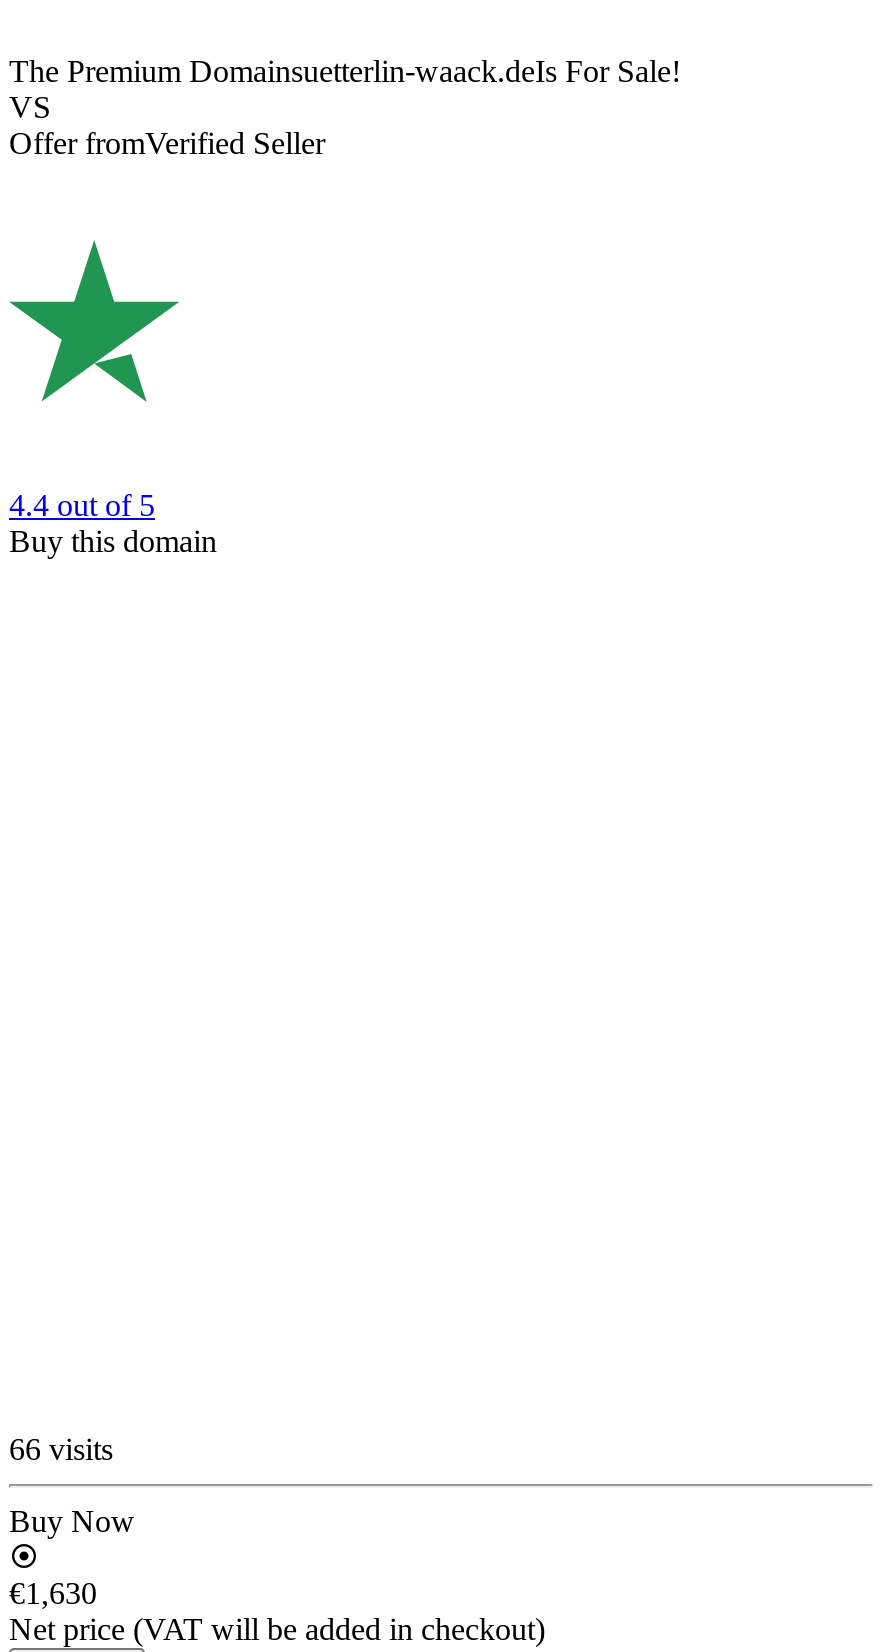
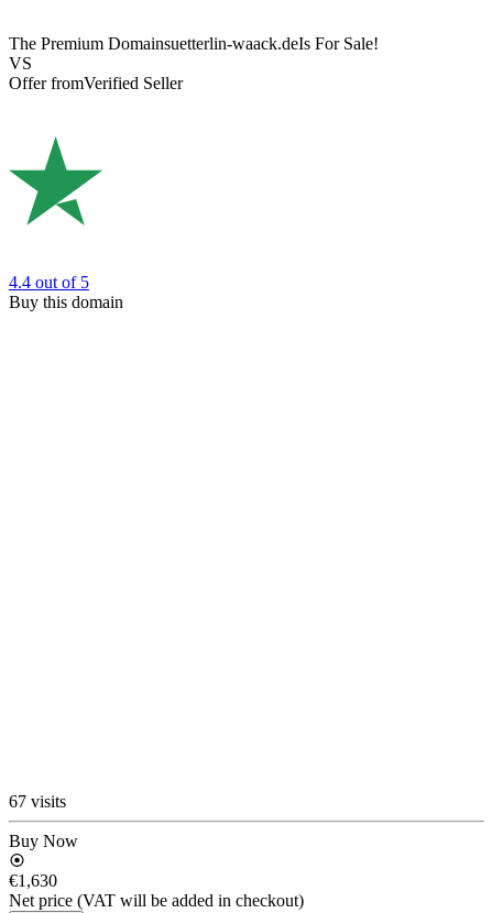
[9,1431,113,1465] 66 visits -> [9,792,66,810] 67 visits

